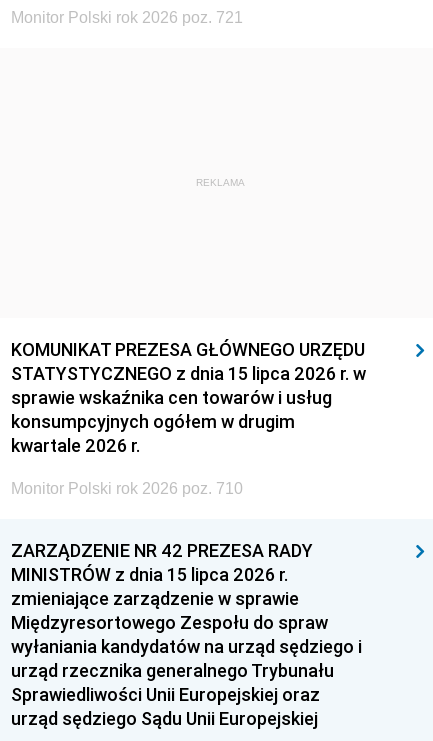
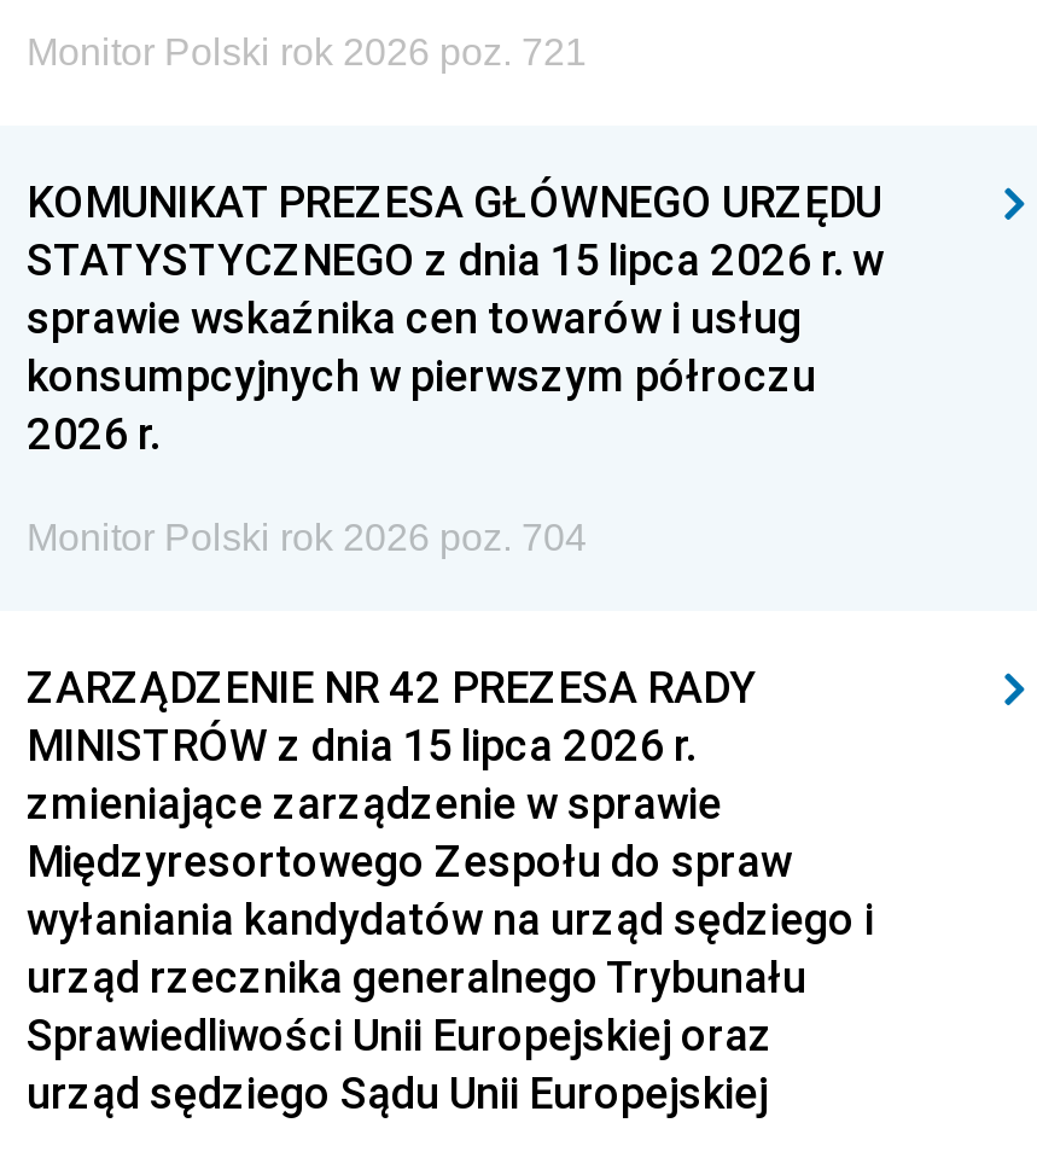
[195,177,244,188] REKLAMA -> none
[11,410,295,457] konsumpcyjnych ogółem w drugim | kwartale 2026 r. -> [27,348,816,461] konsumpcyjnych w pierwszym półroczu | 2026 r.
[11,480,243,497] Monitor Polski rok 2026 poz. 710 -> [27,517,587,558] Monitor Polski rok 2026 poz. 704

